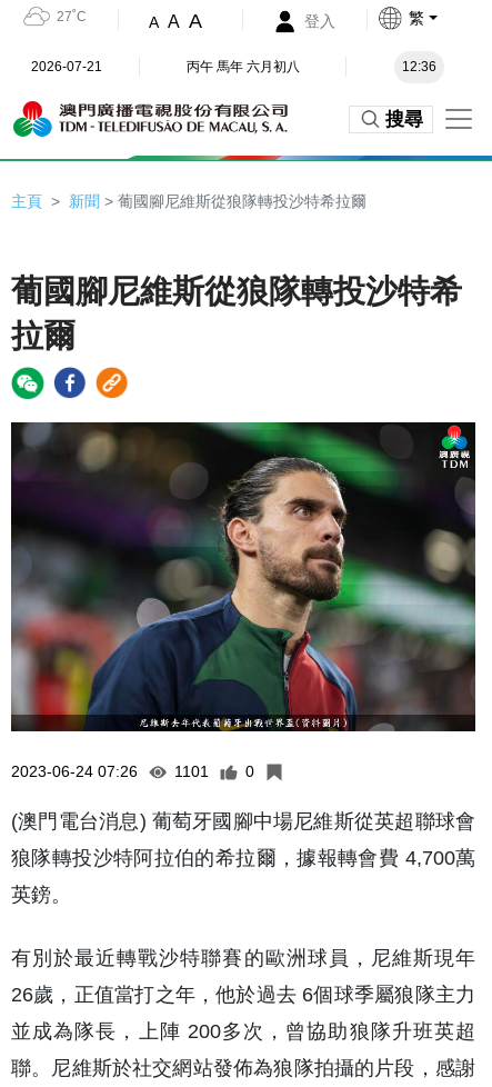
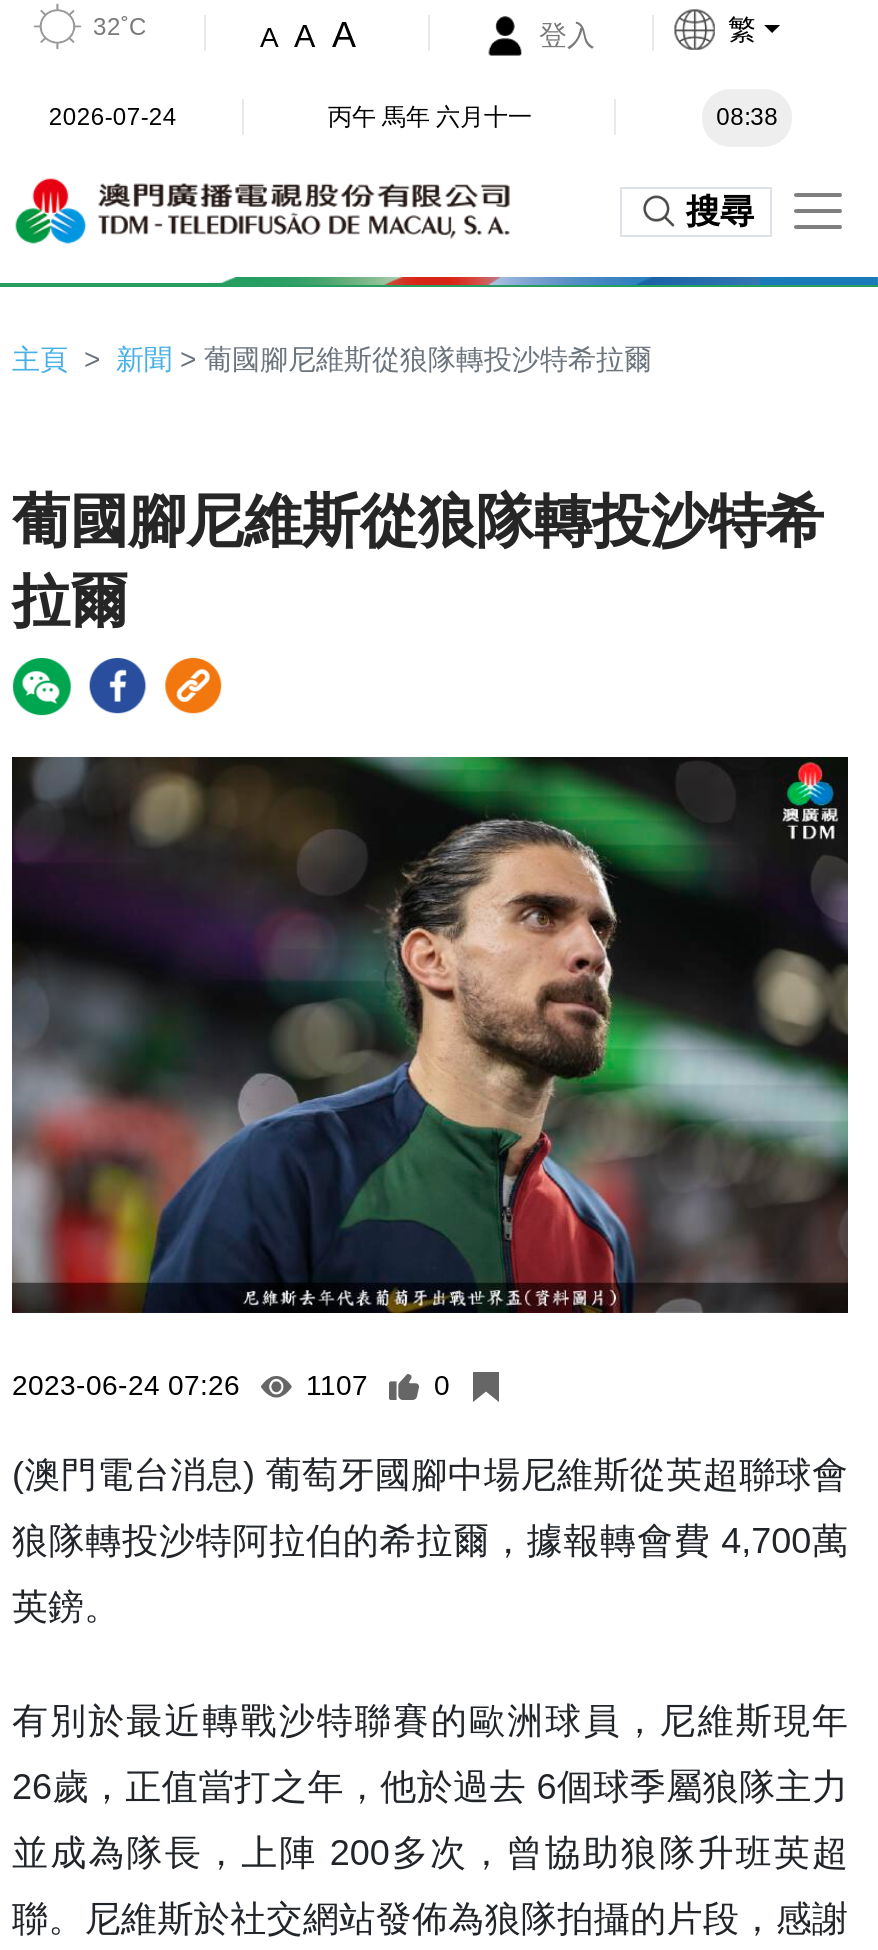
[56,9,86,24] 27˚C -> [93,13,147,41] 32˚C
[31,58,103,74] 2026-07-21 -> [49,102,177,130] 2026-07-24
[187,58,300,74] 丙午 馬年 六月初八 -> [328,102,532,130] 丙午 馬年 六月十一
[402,58,437,74] 12:36 -> [716,102,778,130] 08:38
[174,763,209,781] 1101 -> [306,1370,368,1402] 1107

